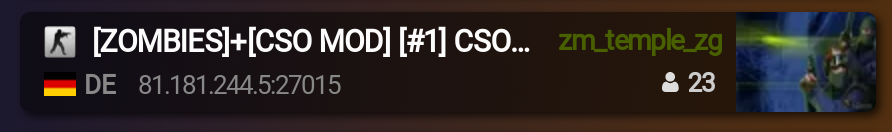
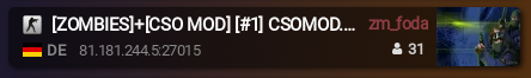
[558,24,722,56] zm_temple_zg -> [368,14,428,33] zm_foda
[682,68,714,98] 23 -> [404,40,424,58] 31

